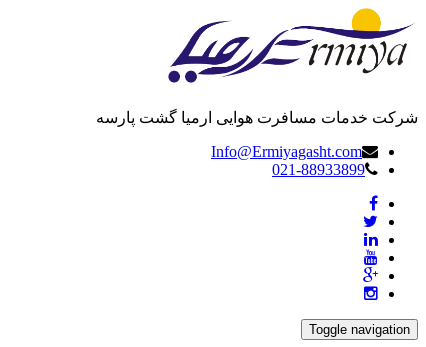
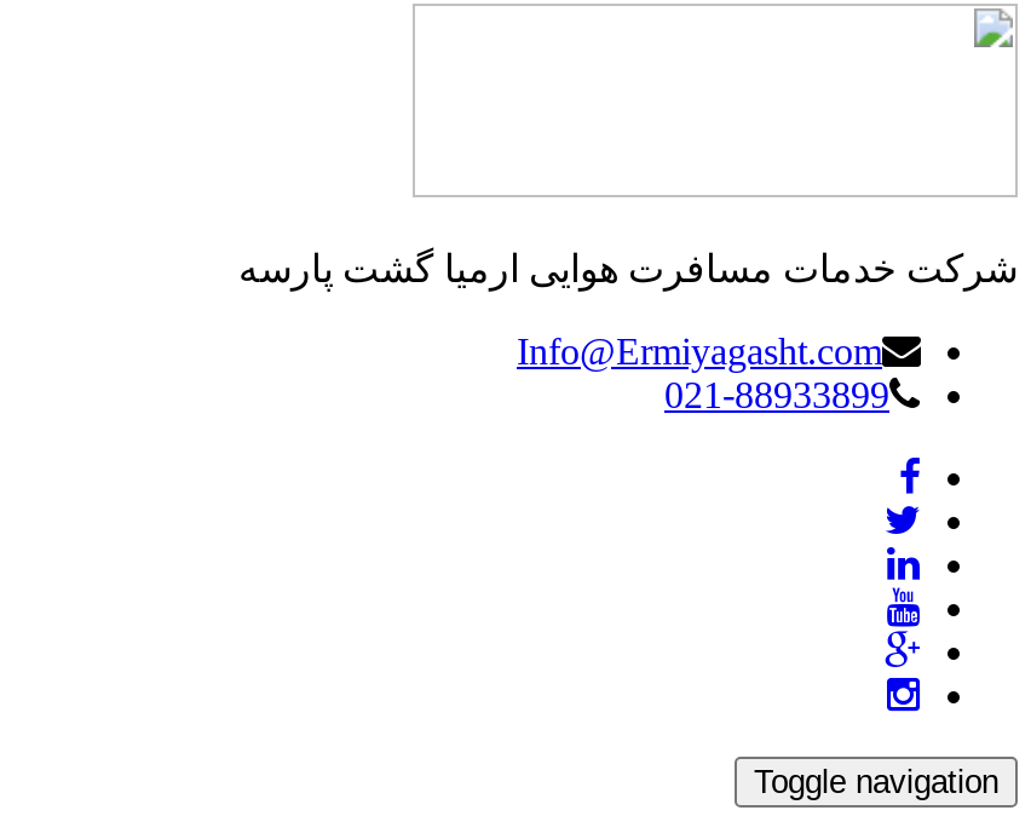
[168,8,417,84] [image] -> none

